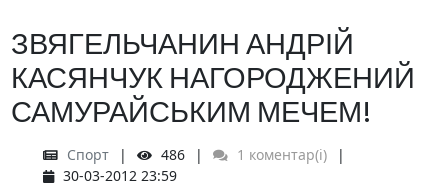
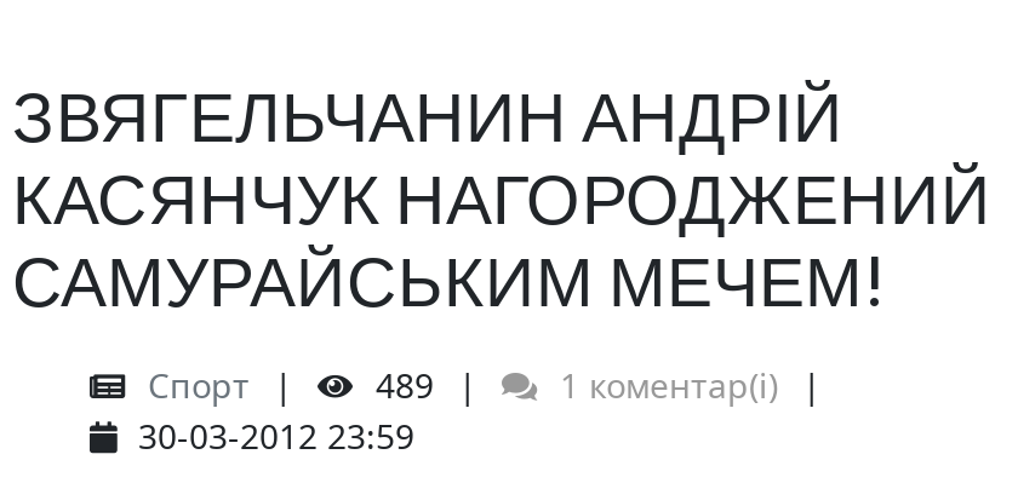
[157,145,185,164] 486 -> [366,361,434,407] 489

